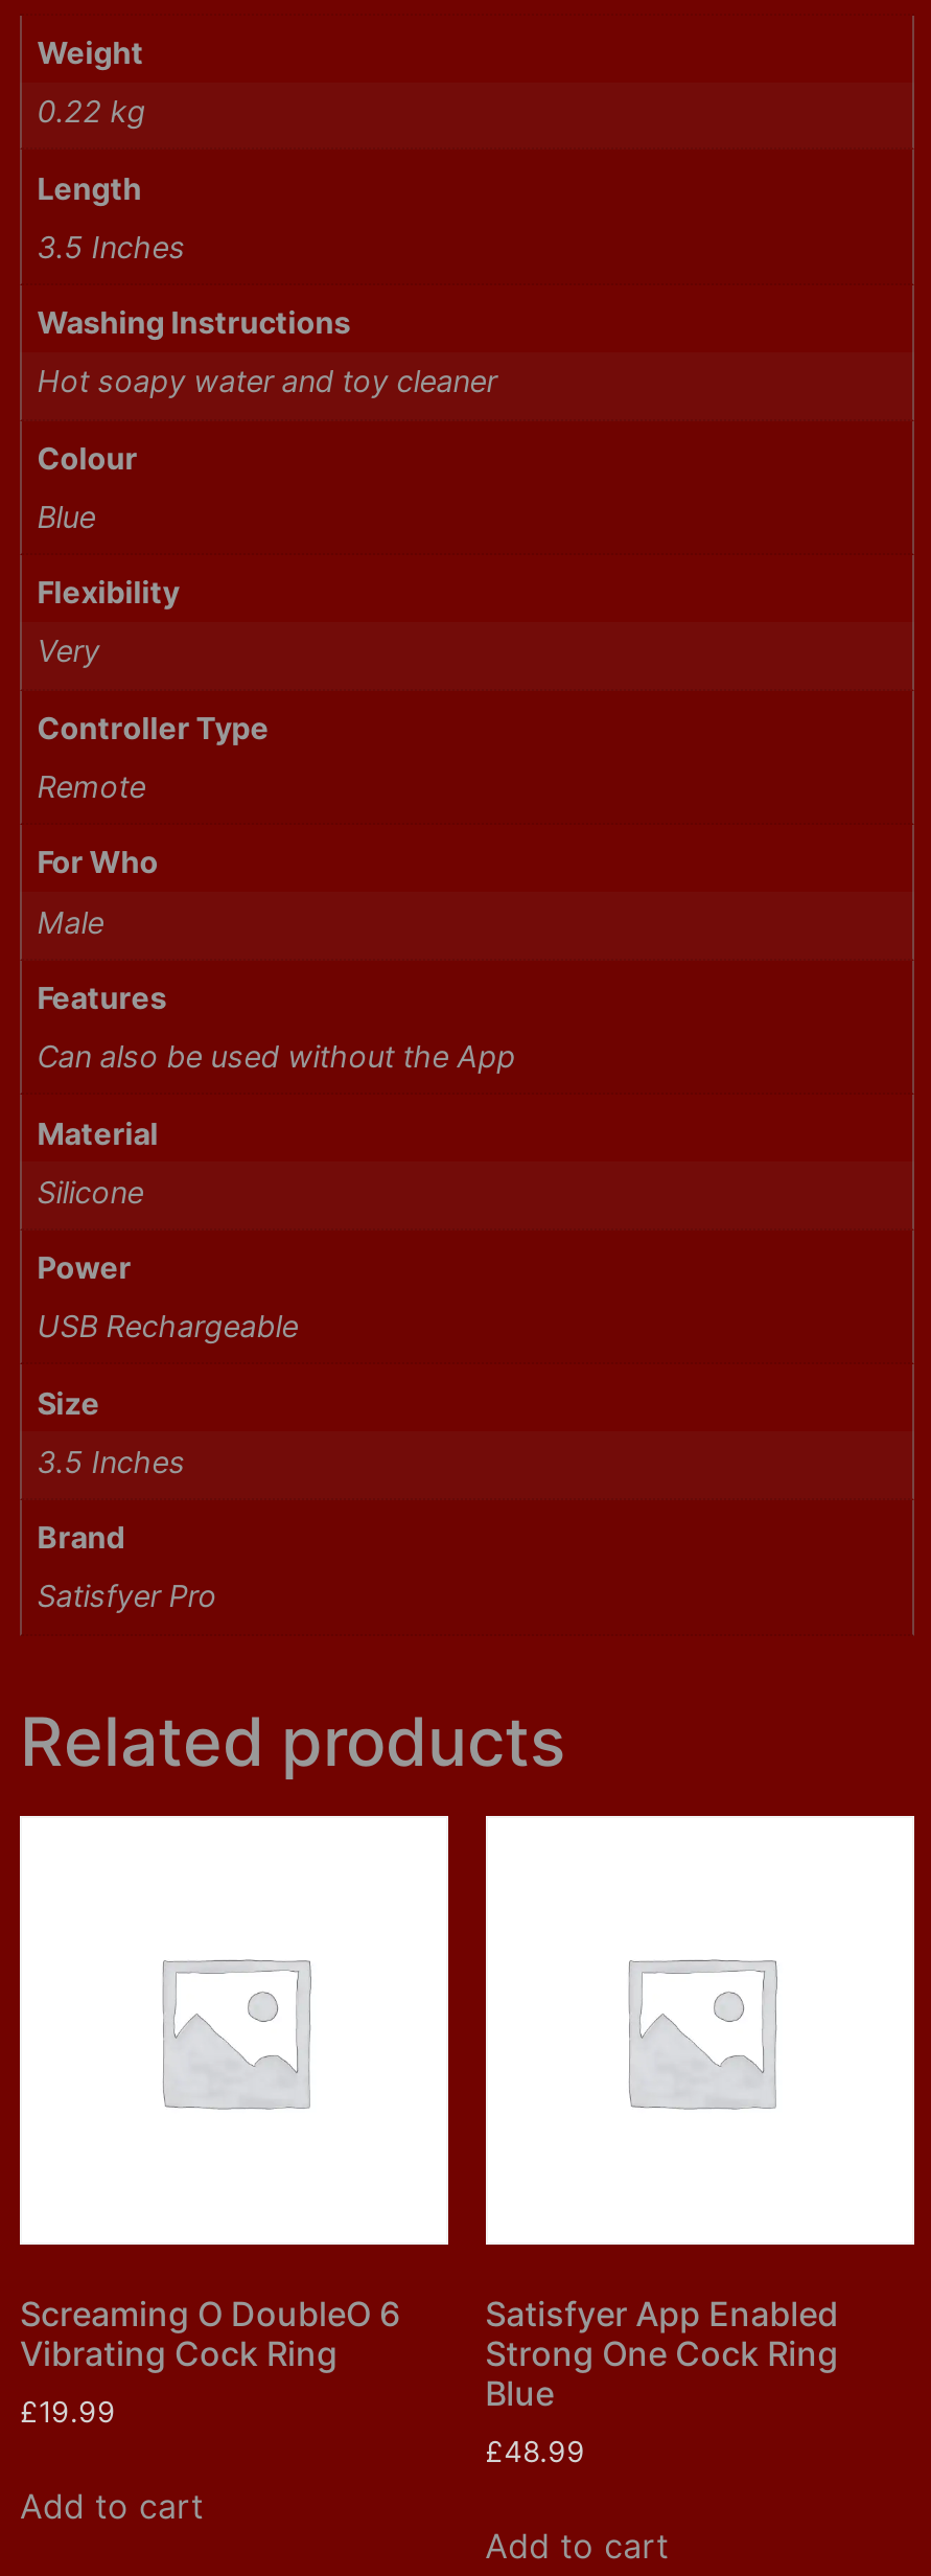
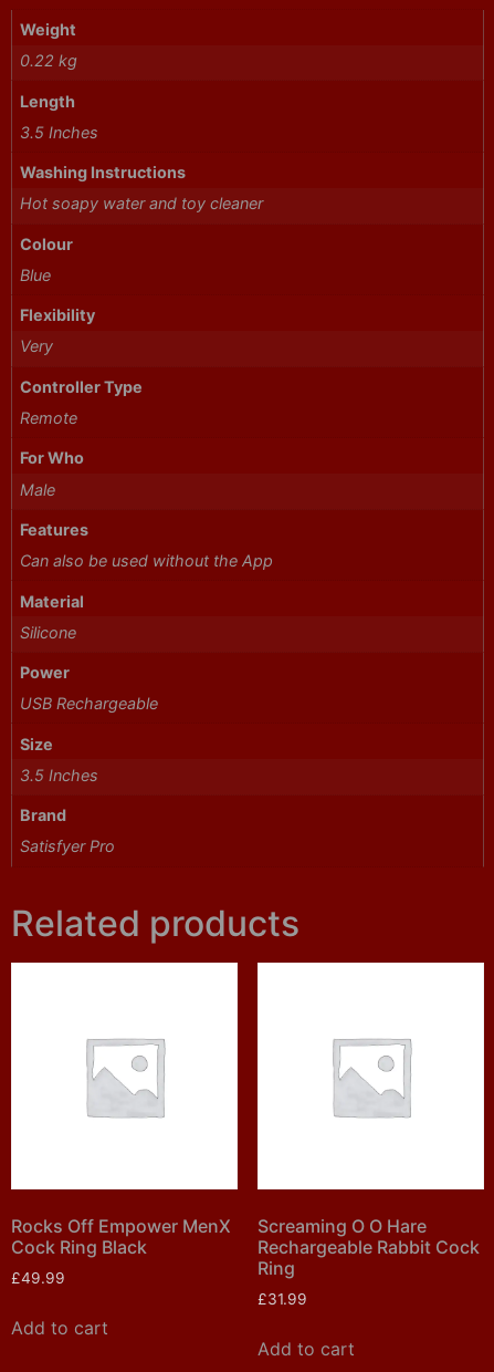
[20,2293,400,2375] Screaming O DoubleO 6 | Vibrating Cock Ring -> [11,1215,231,1258] Rocks Off Empower MenX | Cock Ring Black
[485,2293,838,2415] Satisfyer App Enabled | Strong One Cock Ring | Blue -> [257,1215,479,1279] Screaming O O Hare | Rechargeable Rabbit Cock | Ring
[20,2396,116,2429] £19.99 -> [11,1269,65,1287] £49.99
[485,2435,585,2469] £48.99 -> [257,1290,307,1308] £31.99

